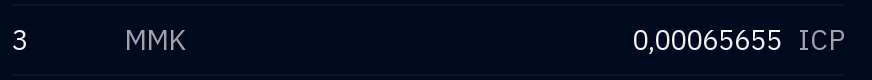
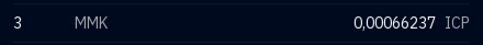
[632,22,844,58] 0,00065655 ICP -> [353,13,470,33] 0,00066237 ICP

